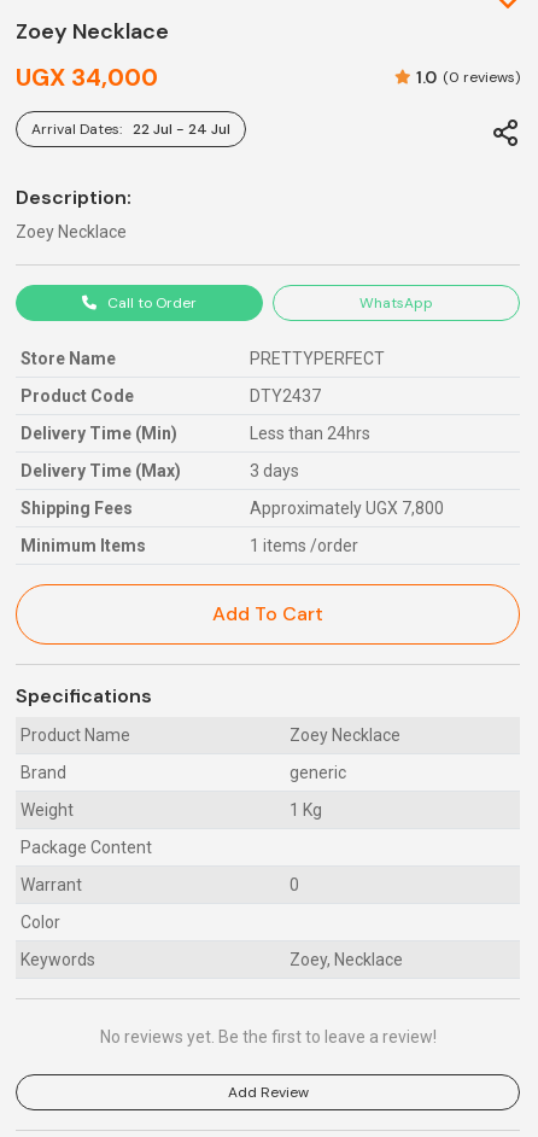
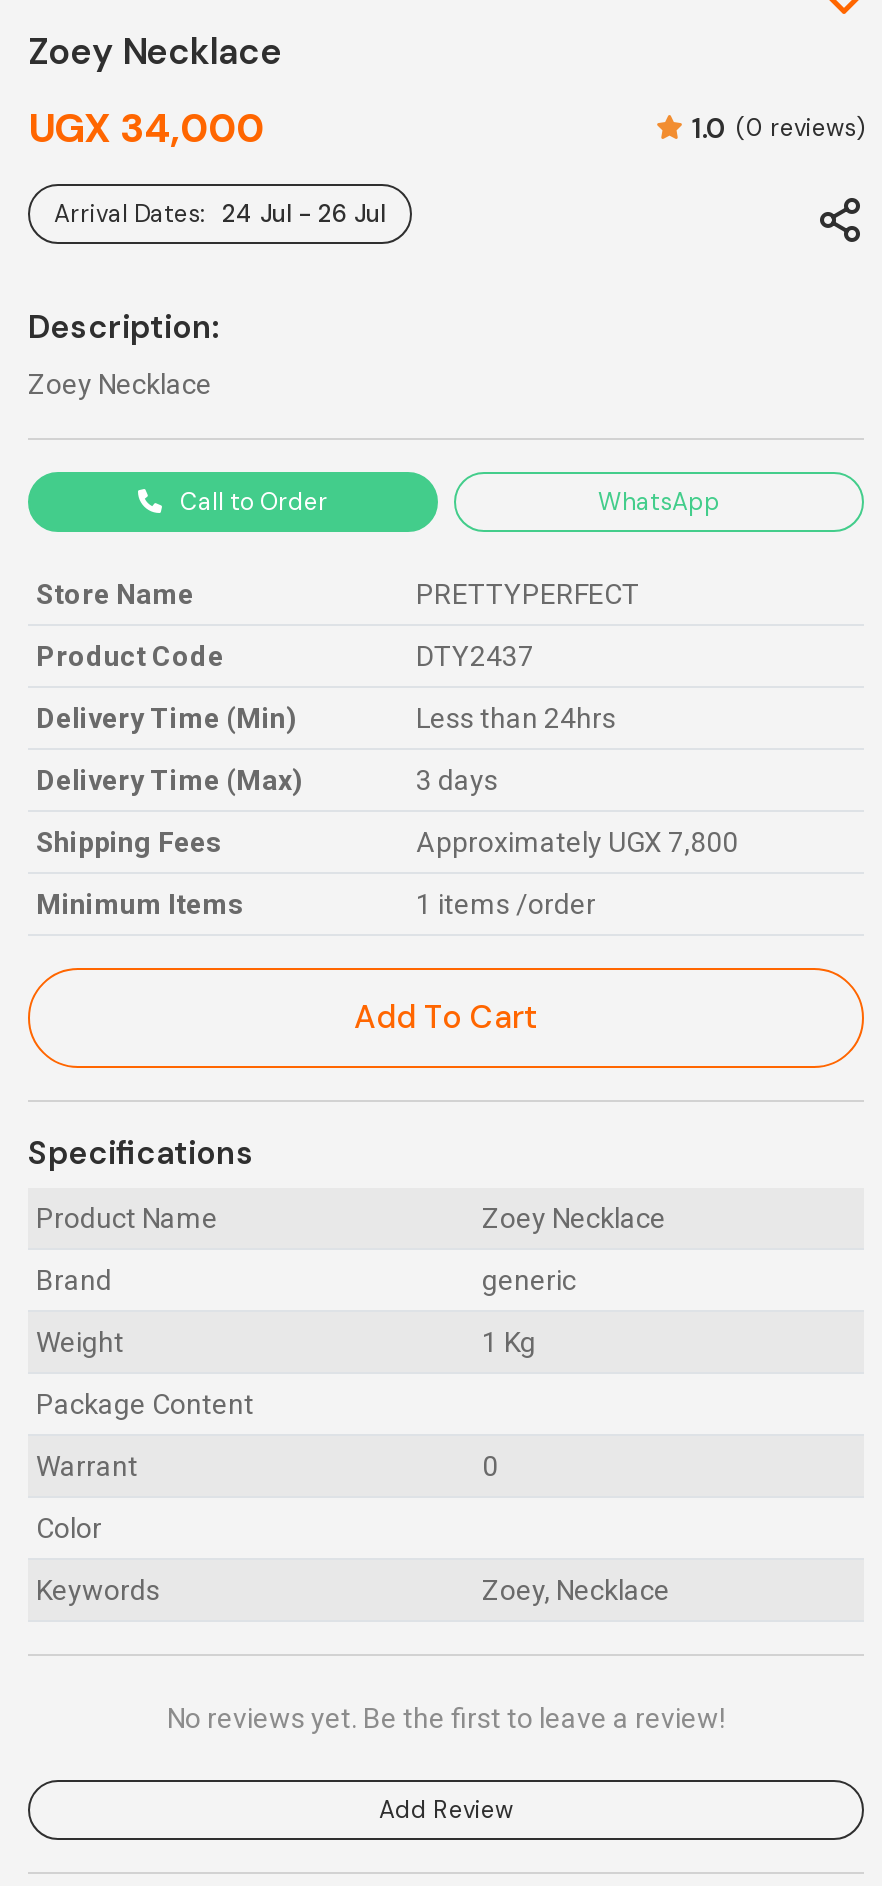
[31,119,230,139] Arrival Dates: 22 Jul - 24 Jul -> [54,198,386,230] Arrival Dates: 24 Jul - 26 Jul

